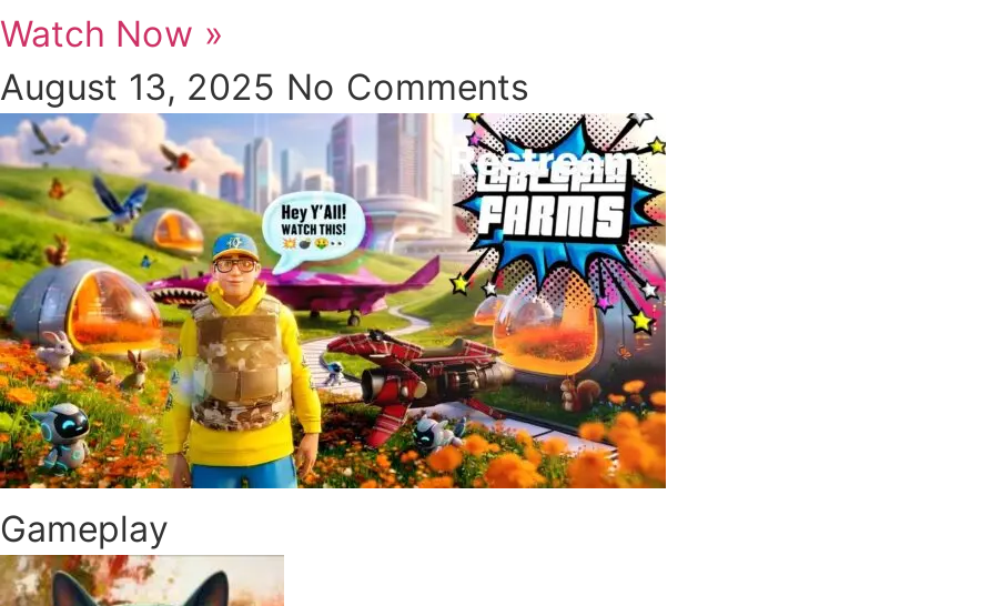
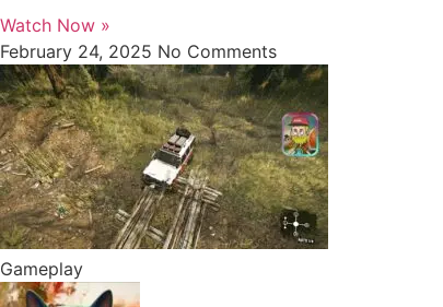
[0,64,528,109] August 13, 2025 No Comments -> [0,40,277,62] February 24, 2025 No Comments
[7,113,668,491] [image] -> [3,63,329,250] [image]

